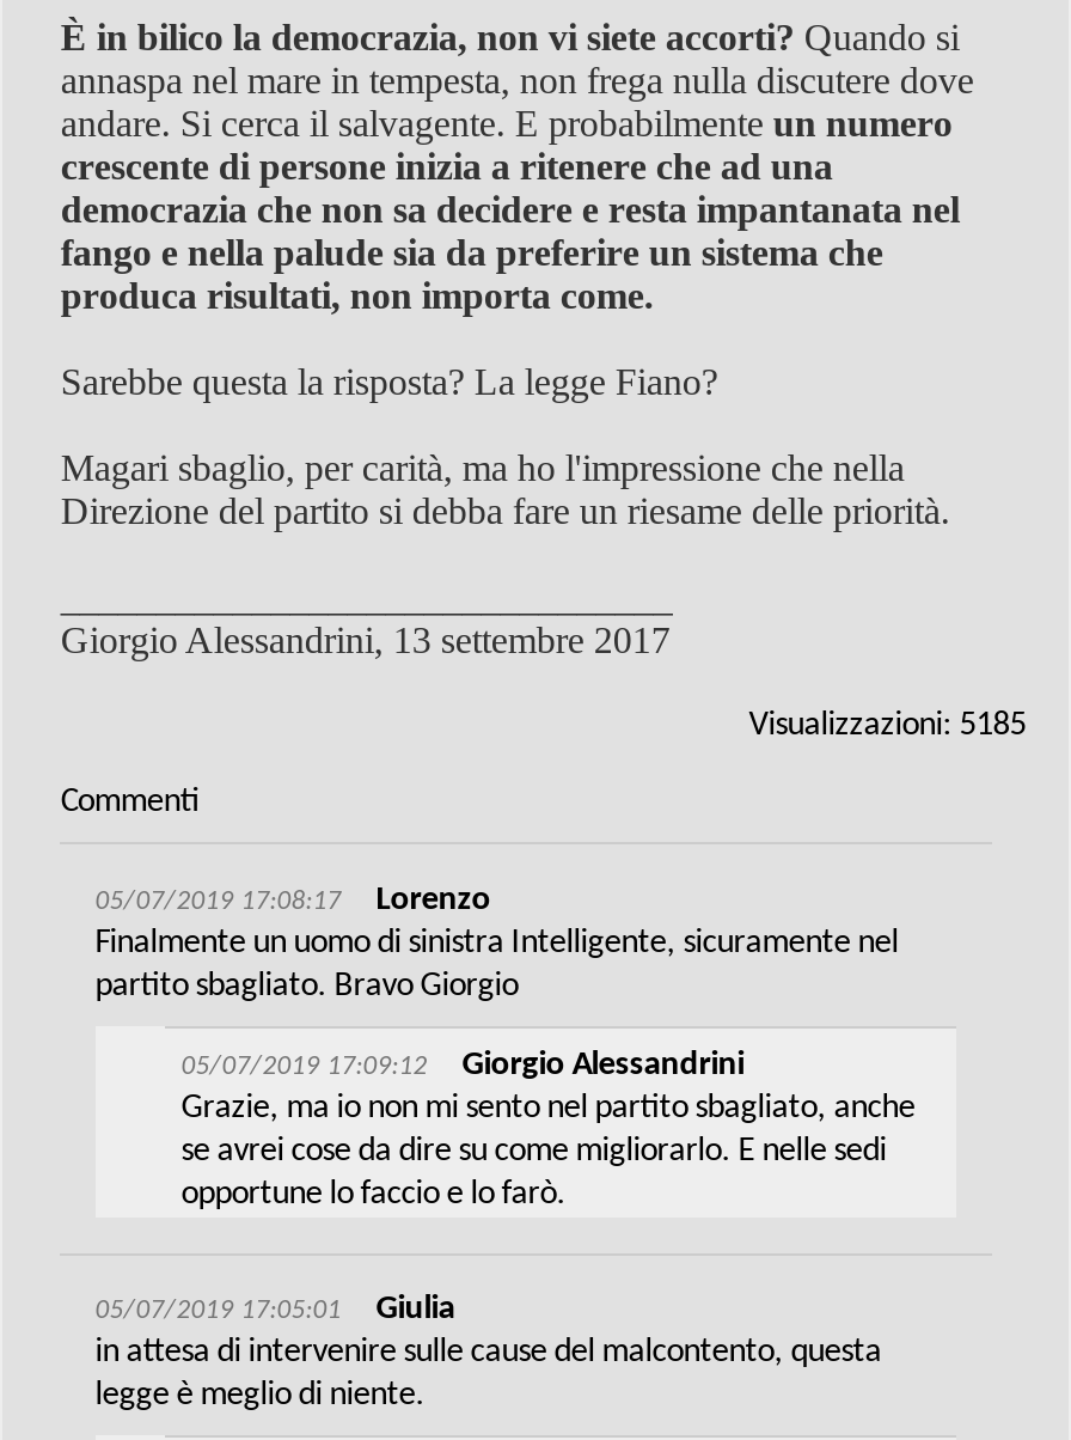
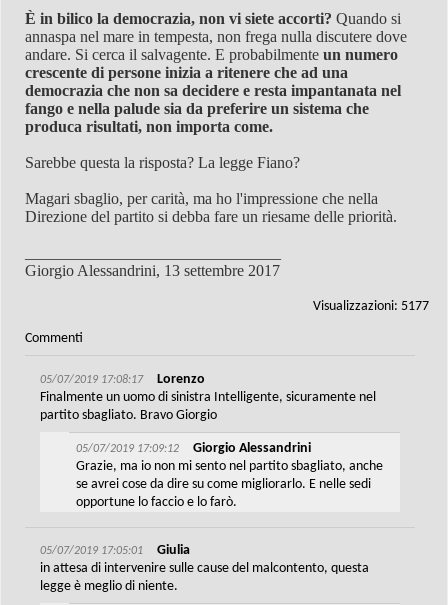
[749,708,1026,743] Visualizzazioni: 5185 -> [313,299,429,314] Visualizzazioni: 5177

